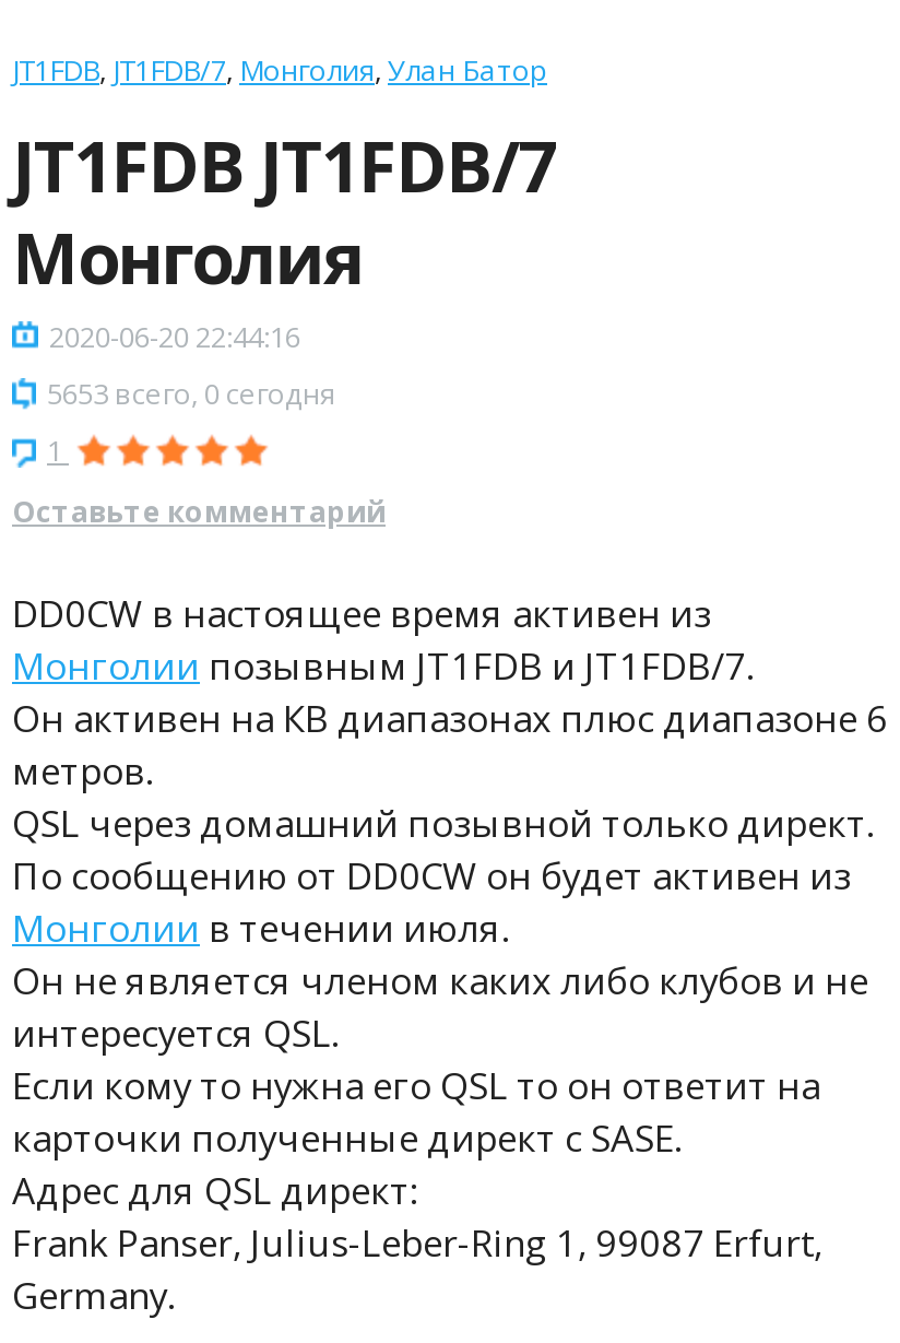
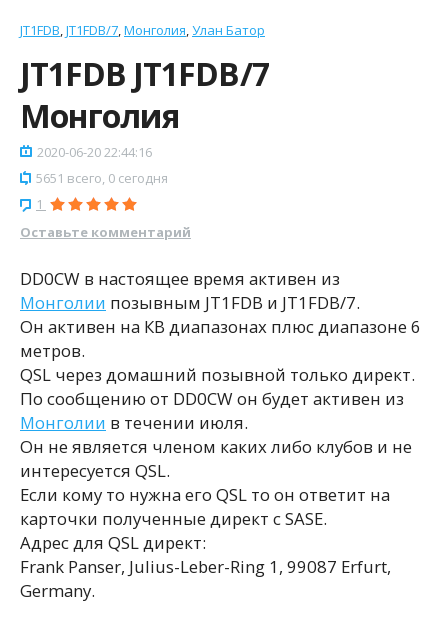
[47,374,335,413] 5653 всего, 0 сегодня -> [36,169,168,187] 5651 всего, 0 сегодня

